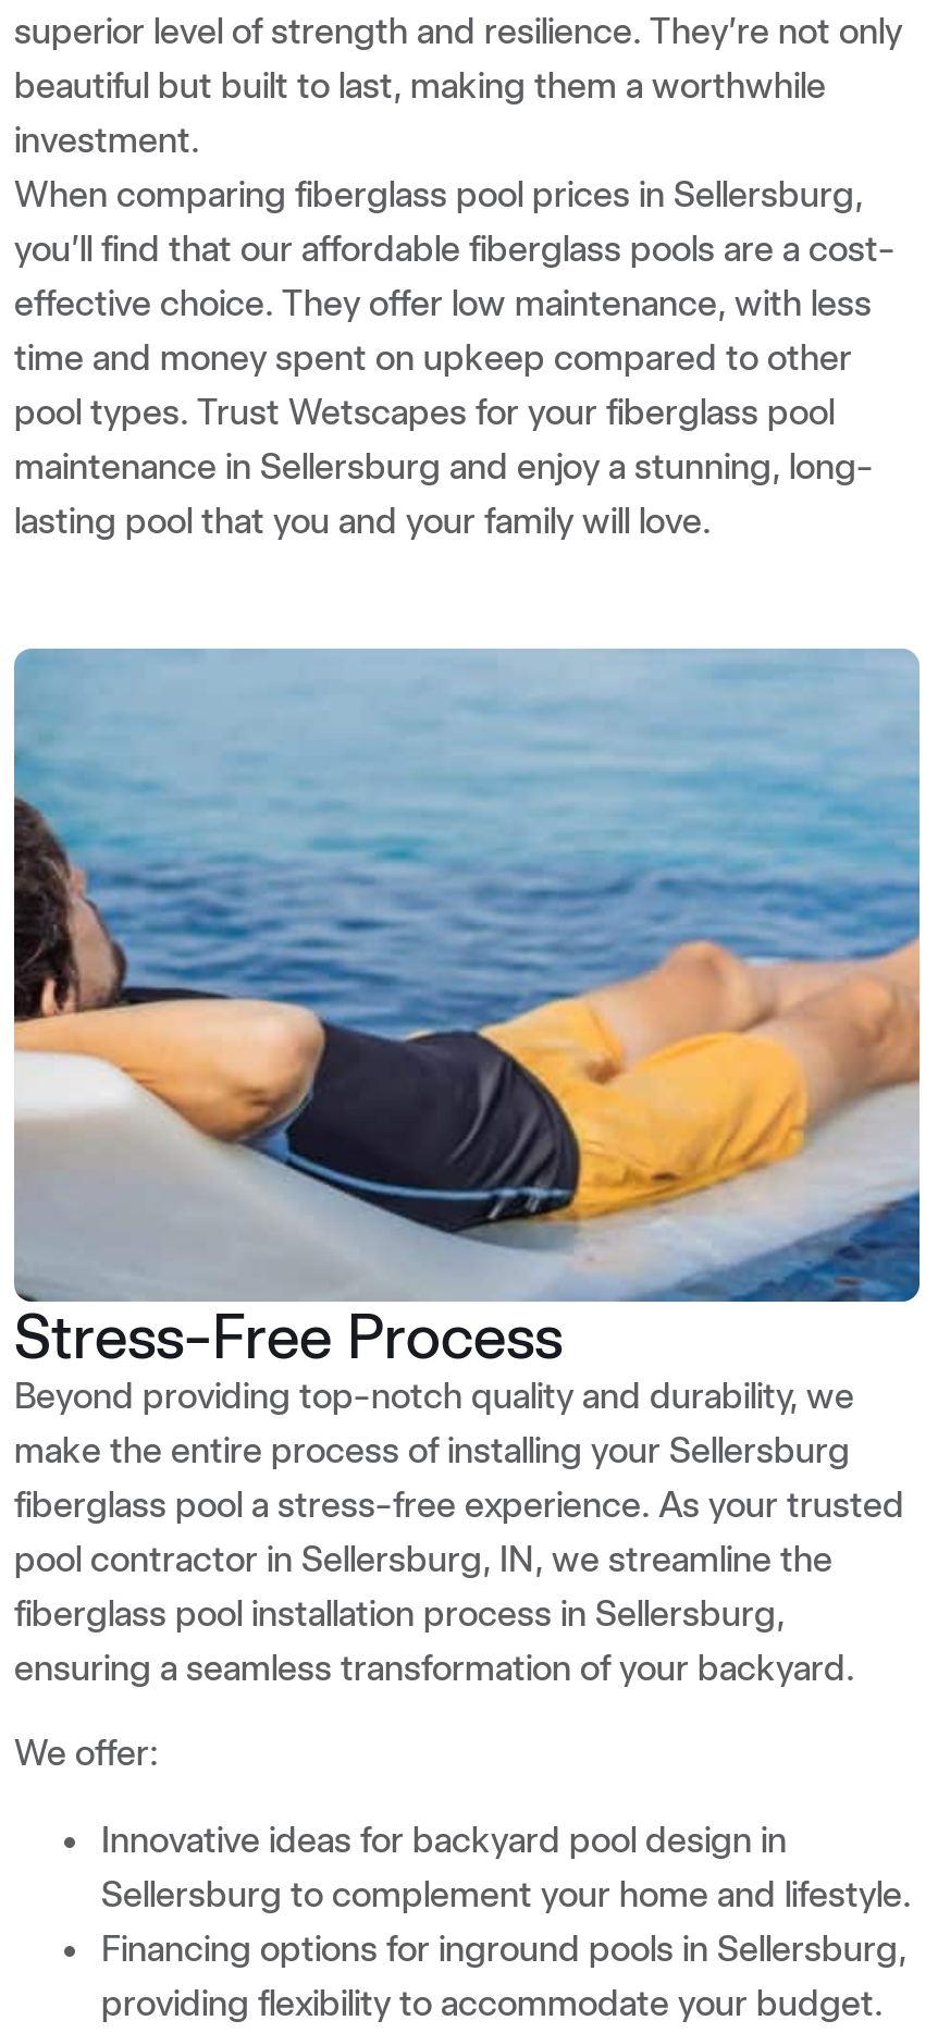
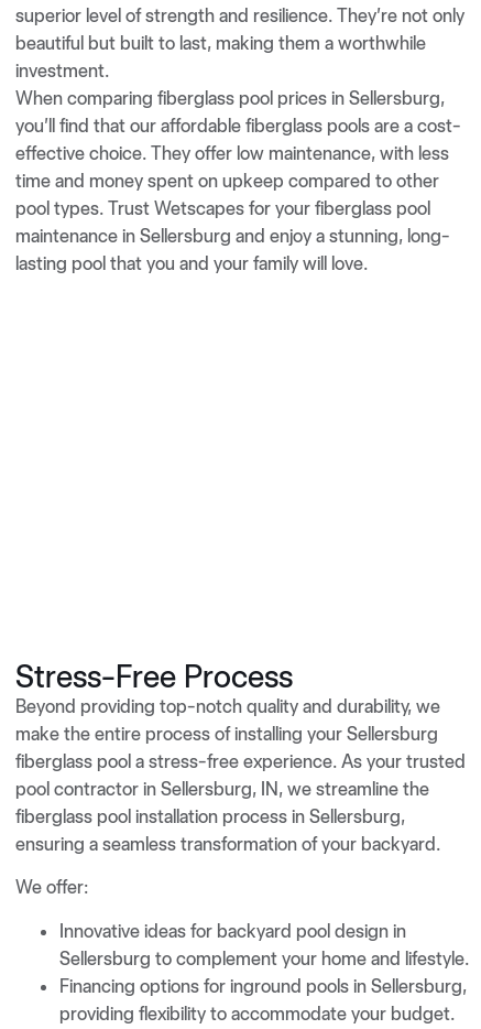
[12,646,922,1304] [image] -> none

